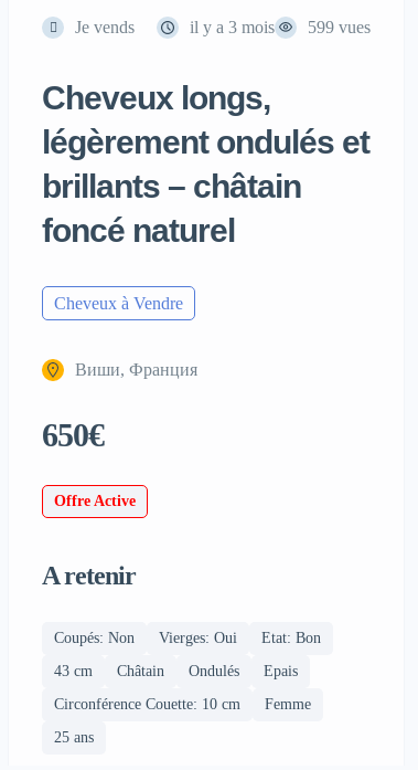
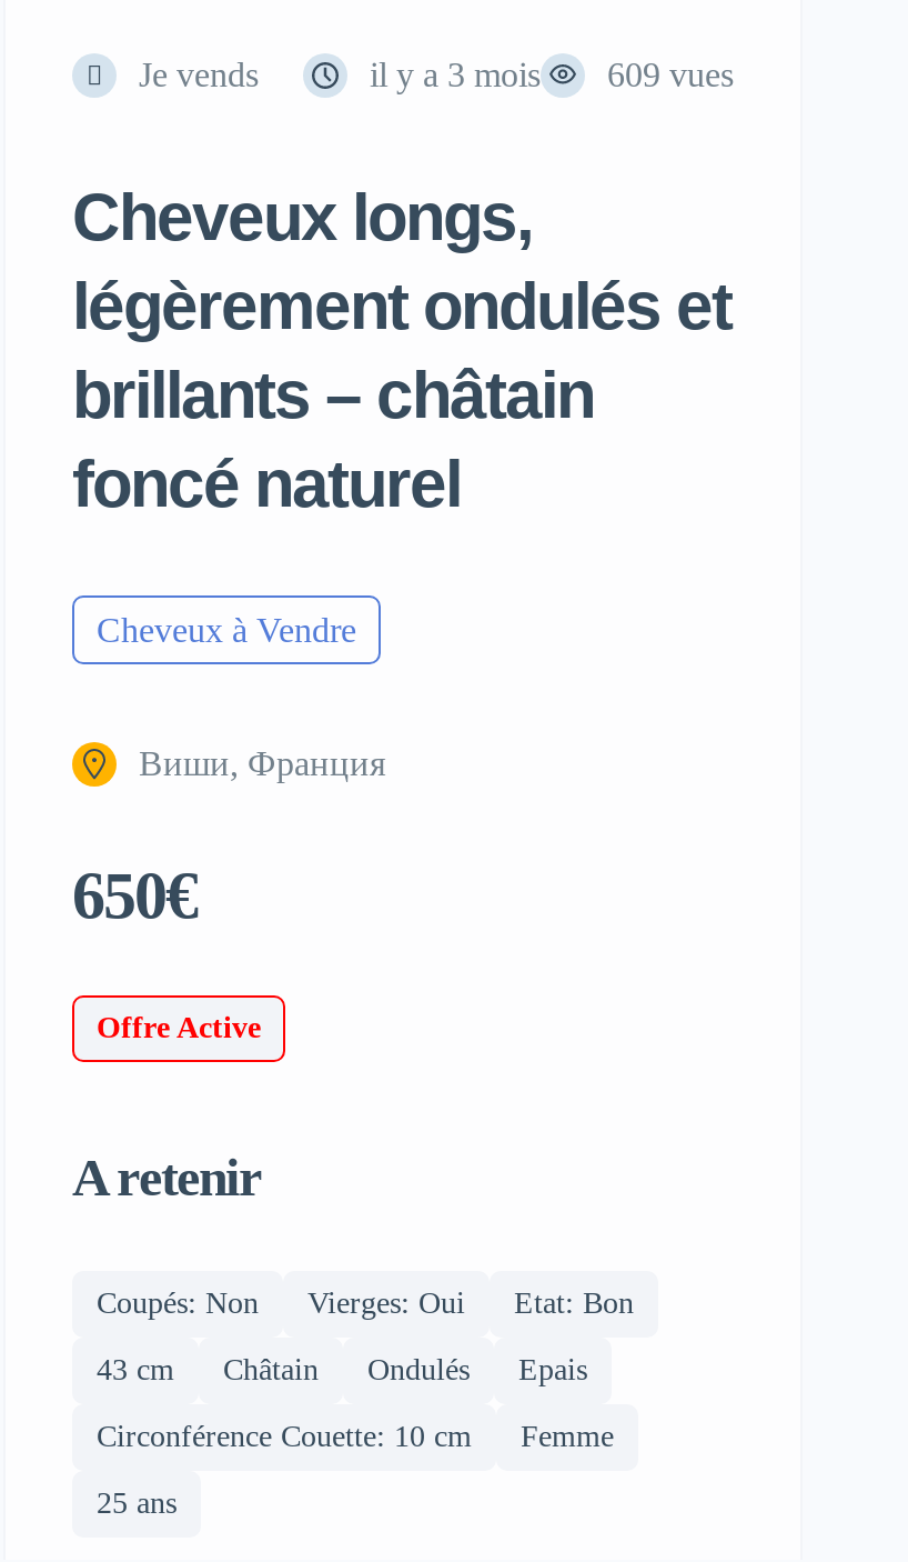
[190,18,371,36] il y a 3 mois 599 vues -> [370,56,734,93] il y a 3 mois 609 vues

